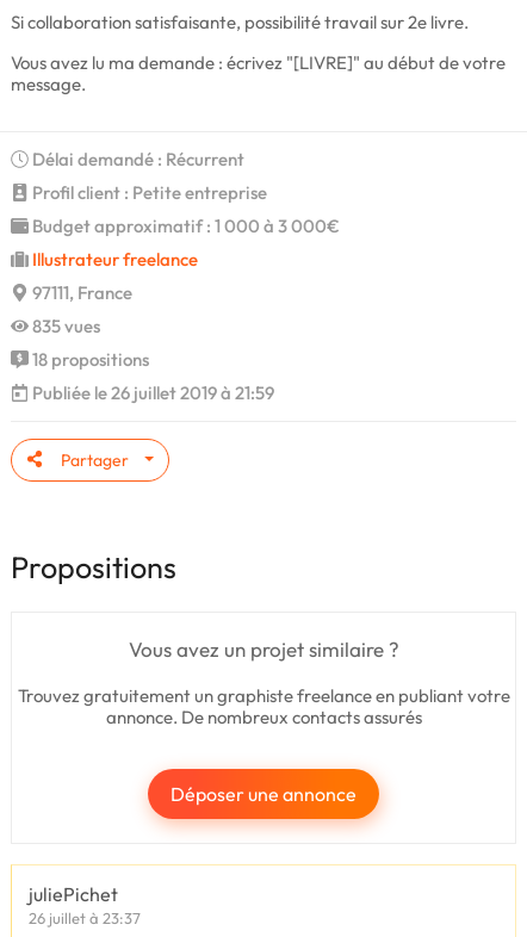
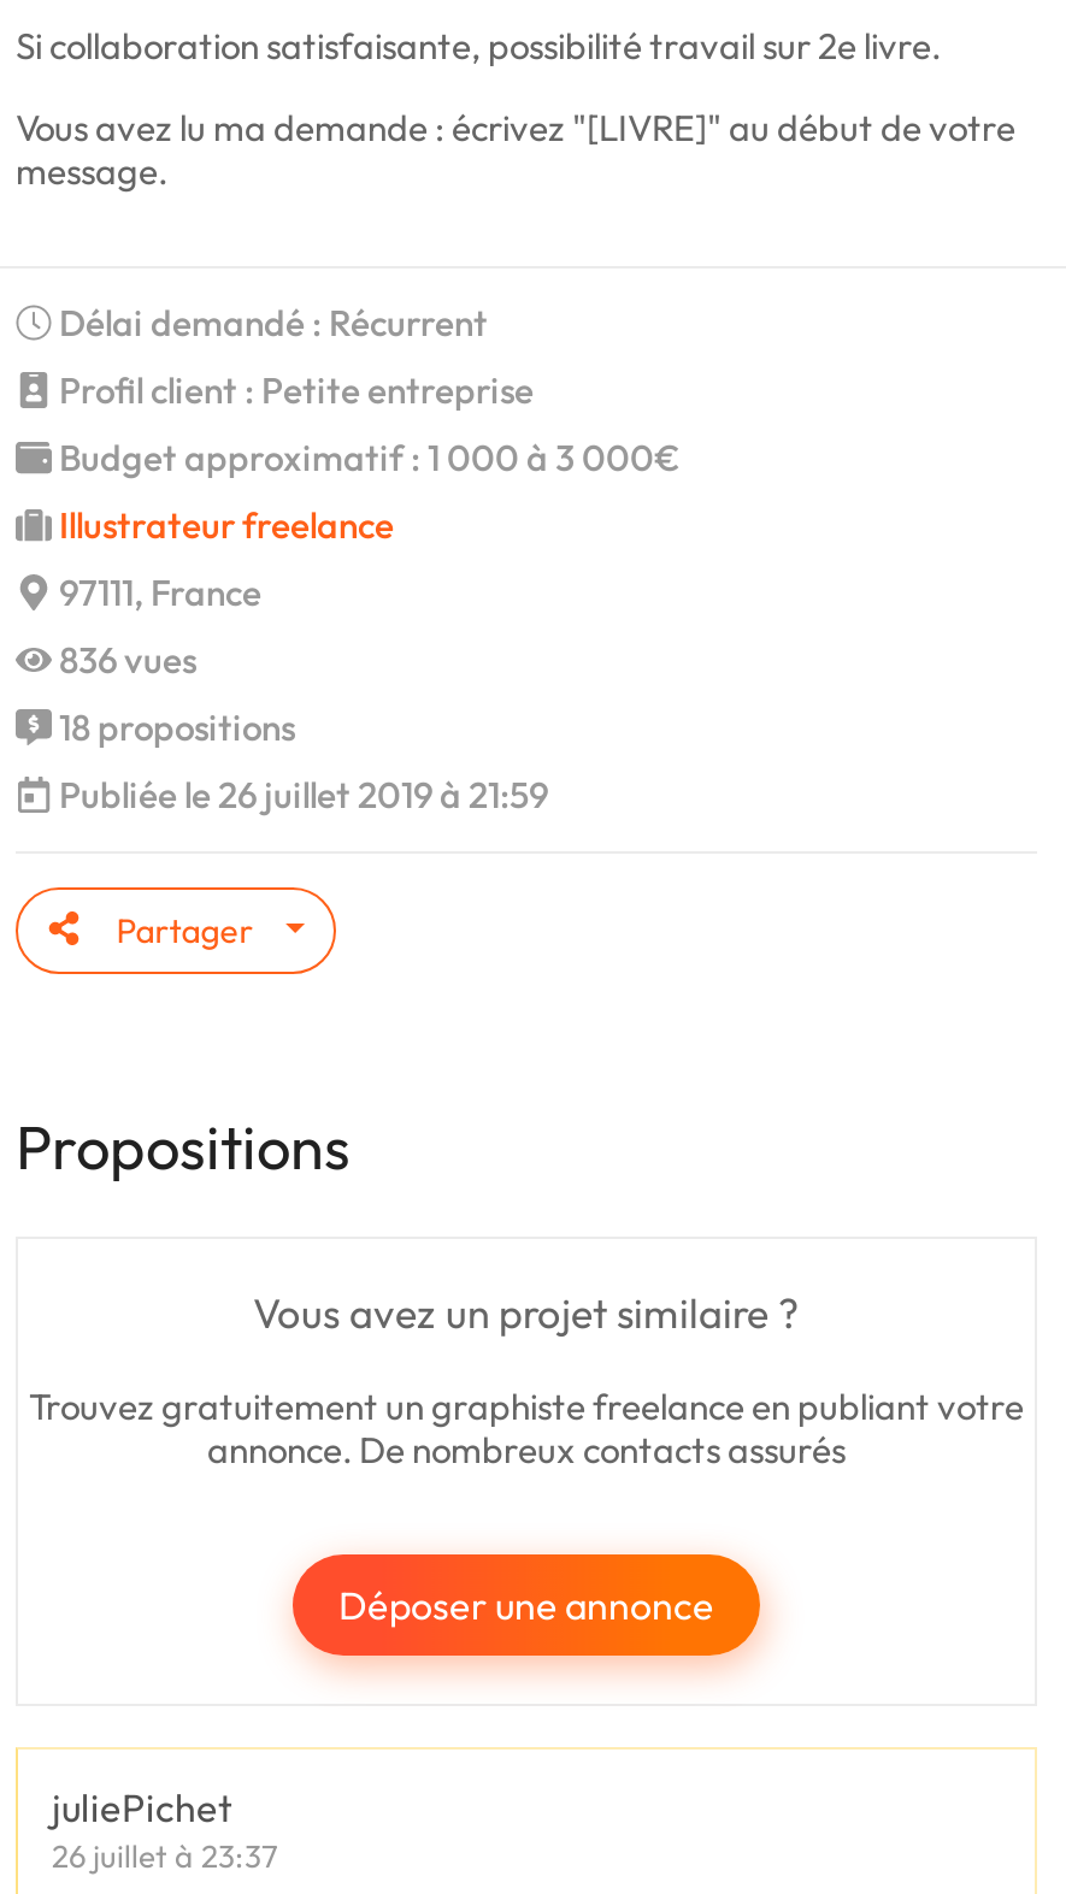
[29,315,100,337] 835 vues -> [52,637,196,683] 836 vues

